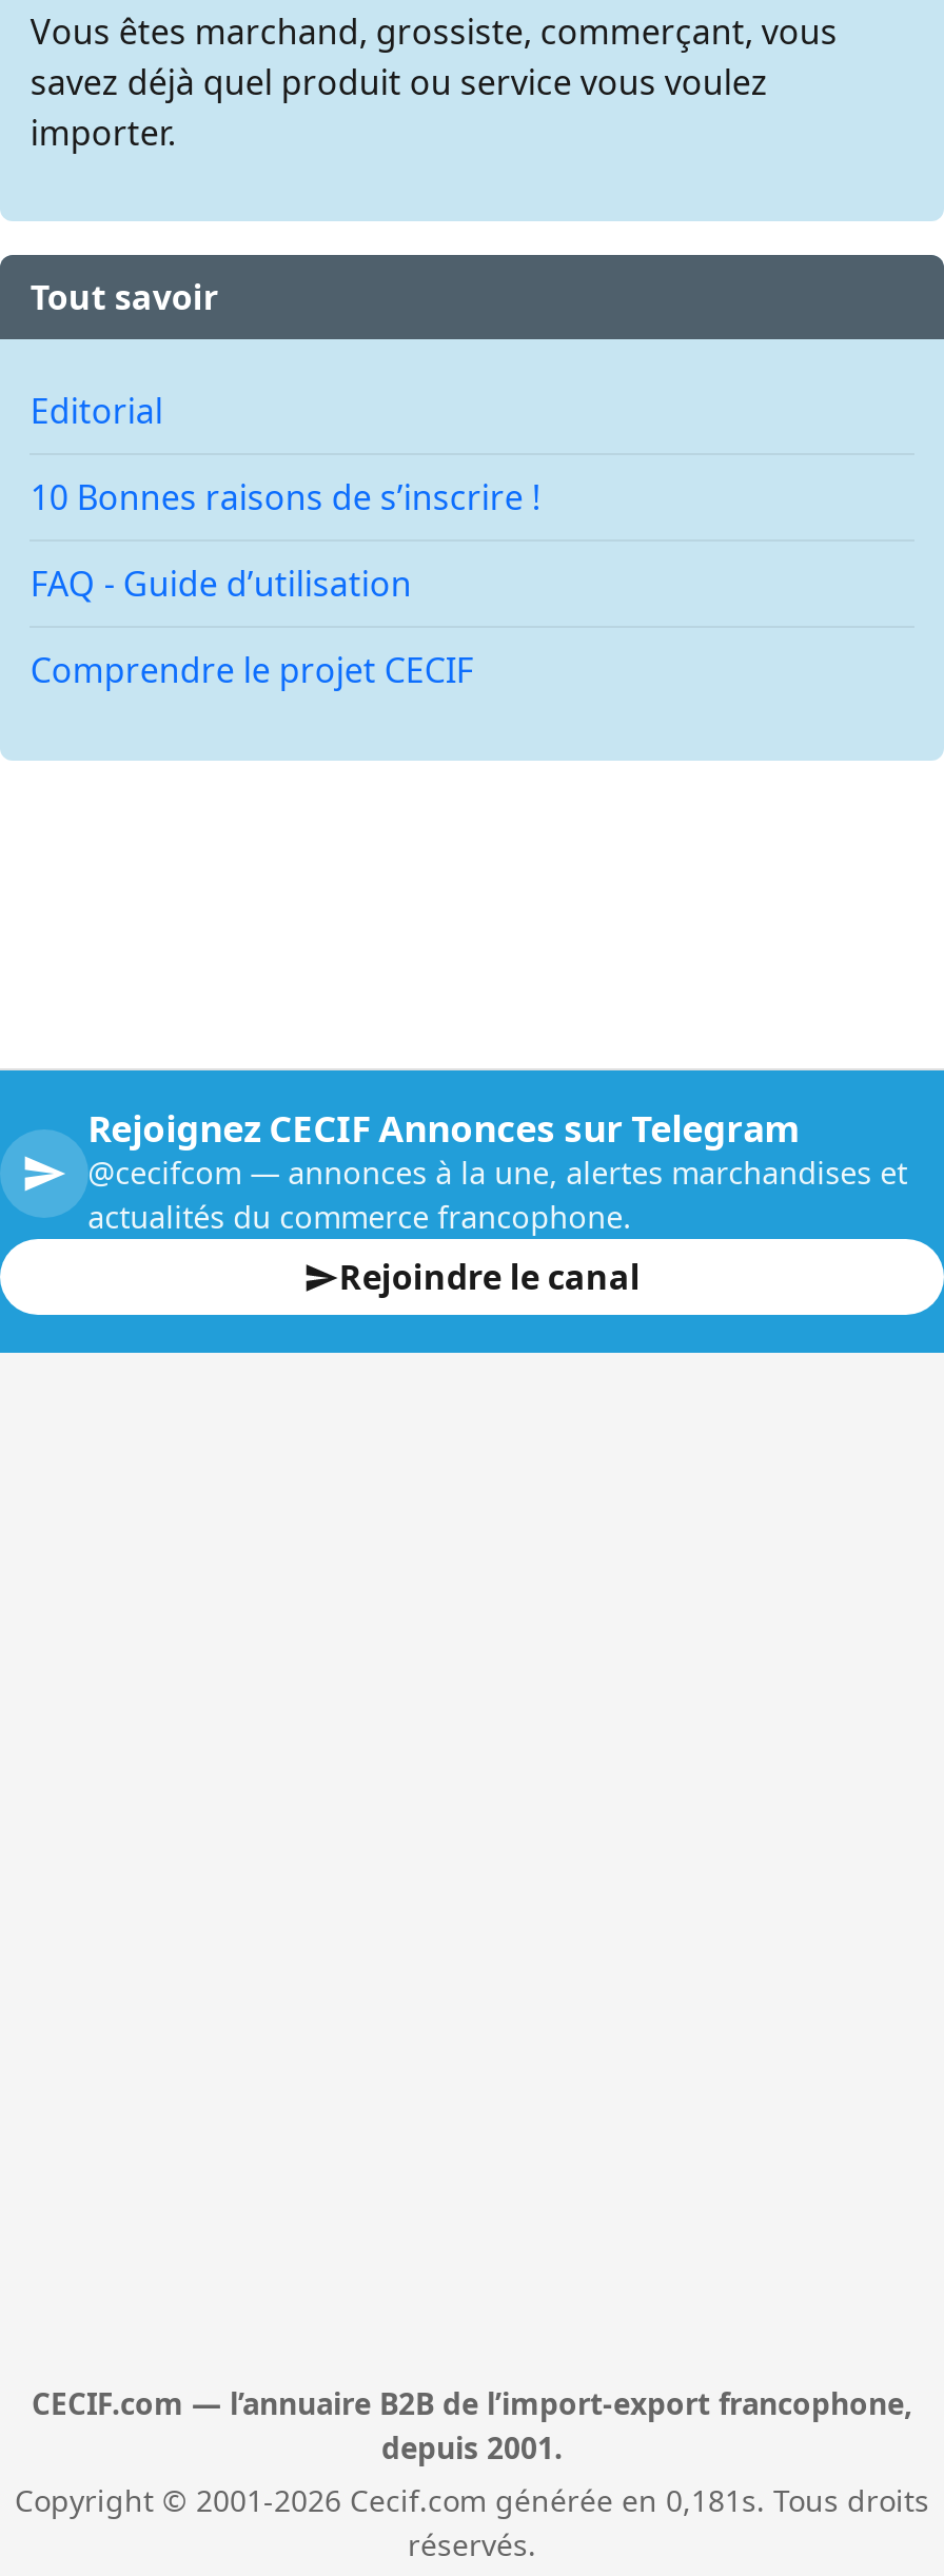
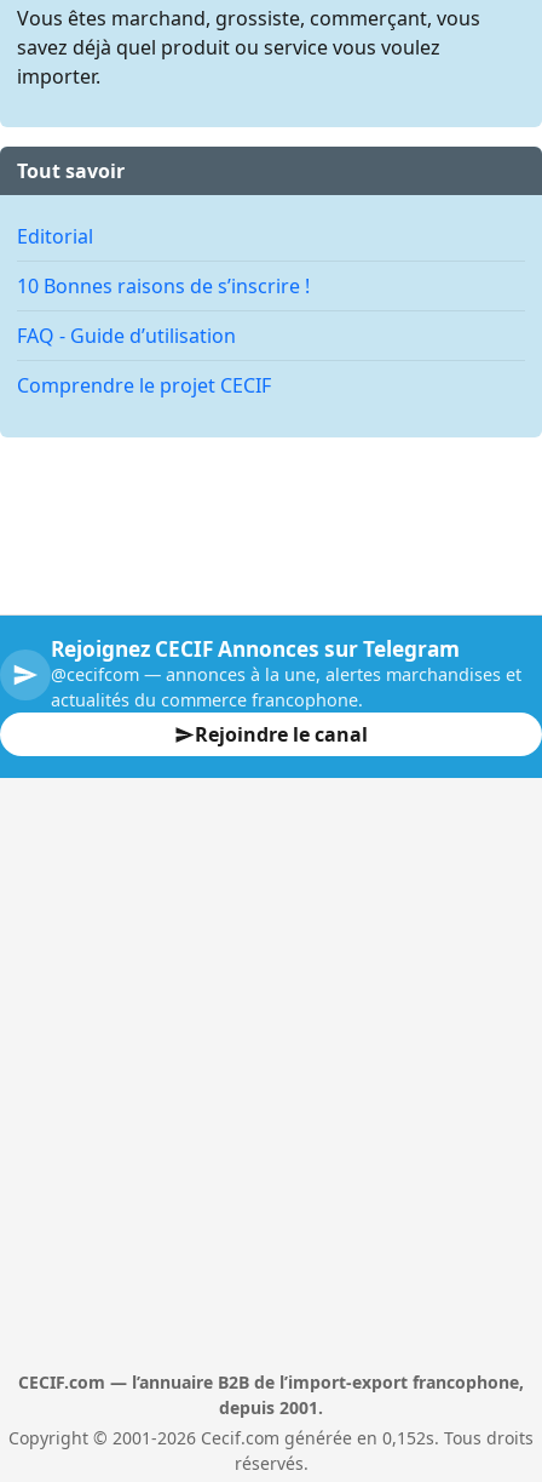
[15,2480,929,2520] Copyright © 2001-2026 Cecif.com générée en 0,181s. Tous droits -> [8,1426,534,1449] Copyright © 2001-2026 Cecif.com générée en 0,152s. Tous droits

